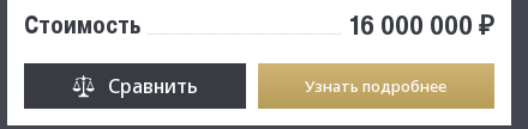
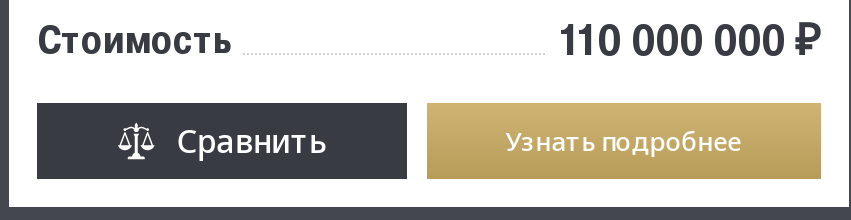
[348,9,494,40] 16 000 000 ₽ -> [557,13,821,65] 110 000 000 ₽

